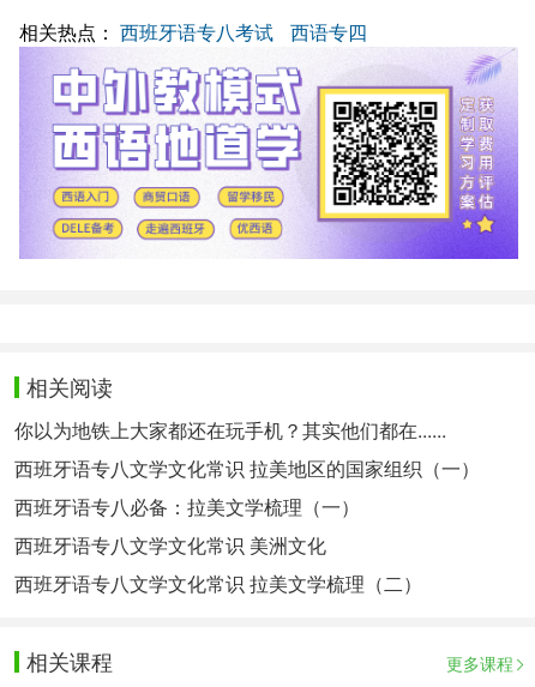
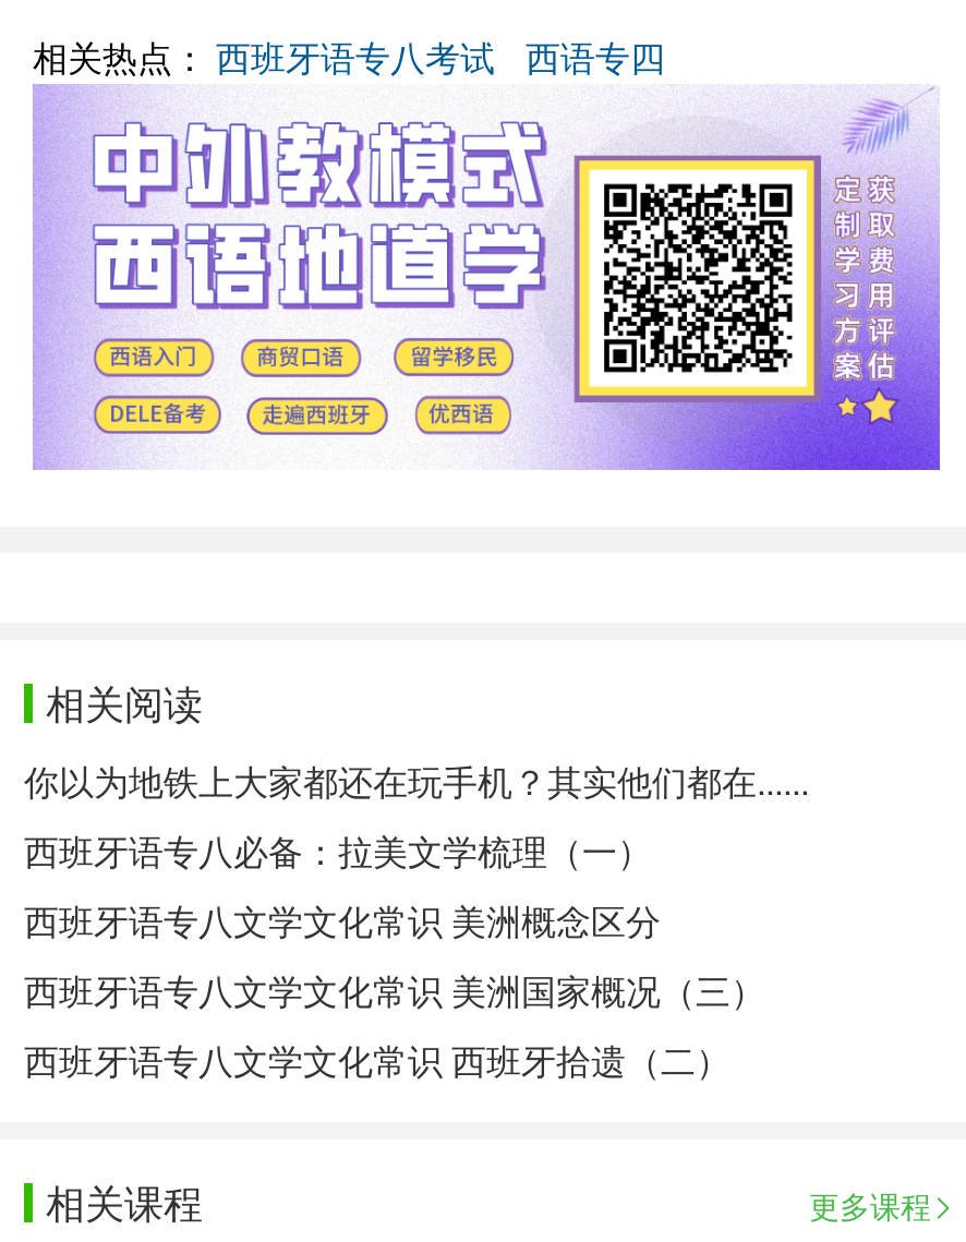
[14,454,480,482] 西班牙语专八文学文化常识 拉美地区的国家组织（一） -> none
moved [14,493,360,520] -> [24,825,652,876]: 西班牙语专八必备：拉美文学梳理（一）
[14,531,422,597] 西班牙语专八文学文化常识 美洲文化 | 西班牙语专八文学文化常识 拉美文学梳理（二） -> [24,895,765,1085] 西班牙语专八文学文化常识 美洲概念区分 | 西班牙语专八文学文化常识 美洲国家概况（三） | 西班牙语专八文学文化常识 西班牙拾遗（二）

